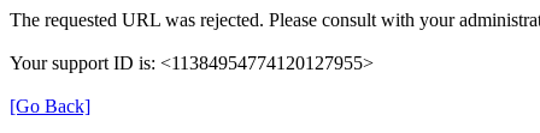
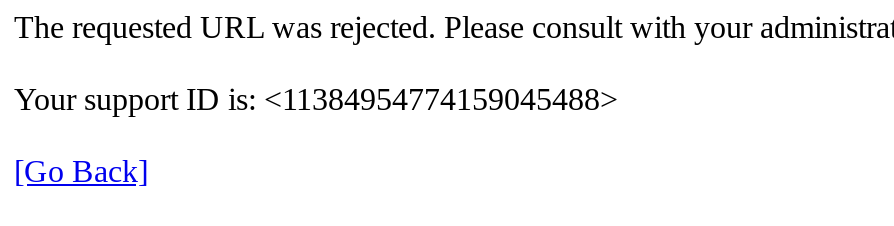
[10,53,374,73] Your support ID is: <11384954774120127955> -> [14,82,618,116] Your support ID is: <11384954774159045488>

